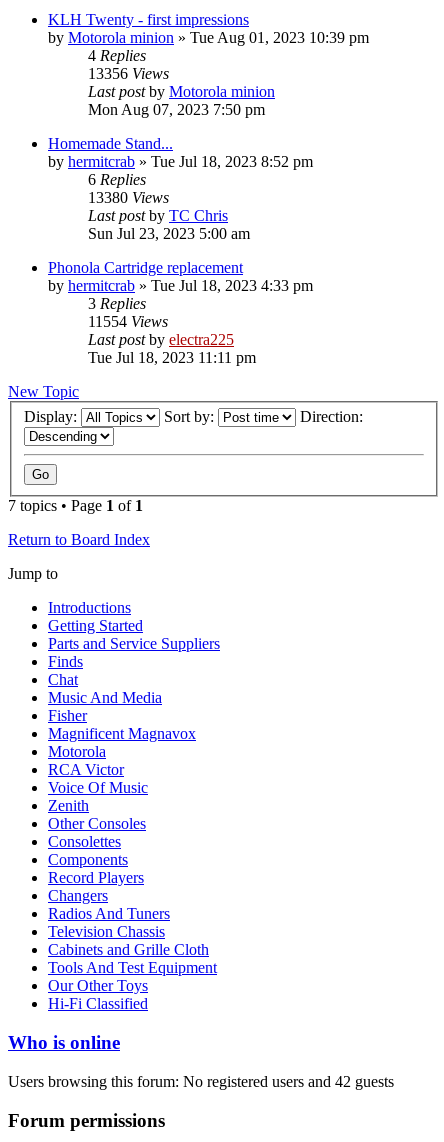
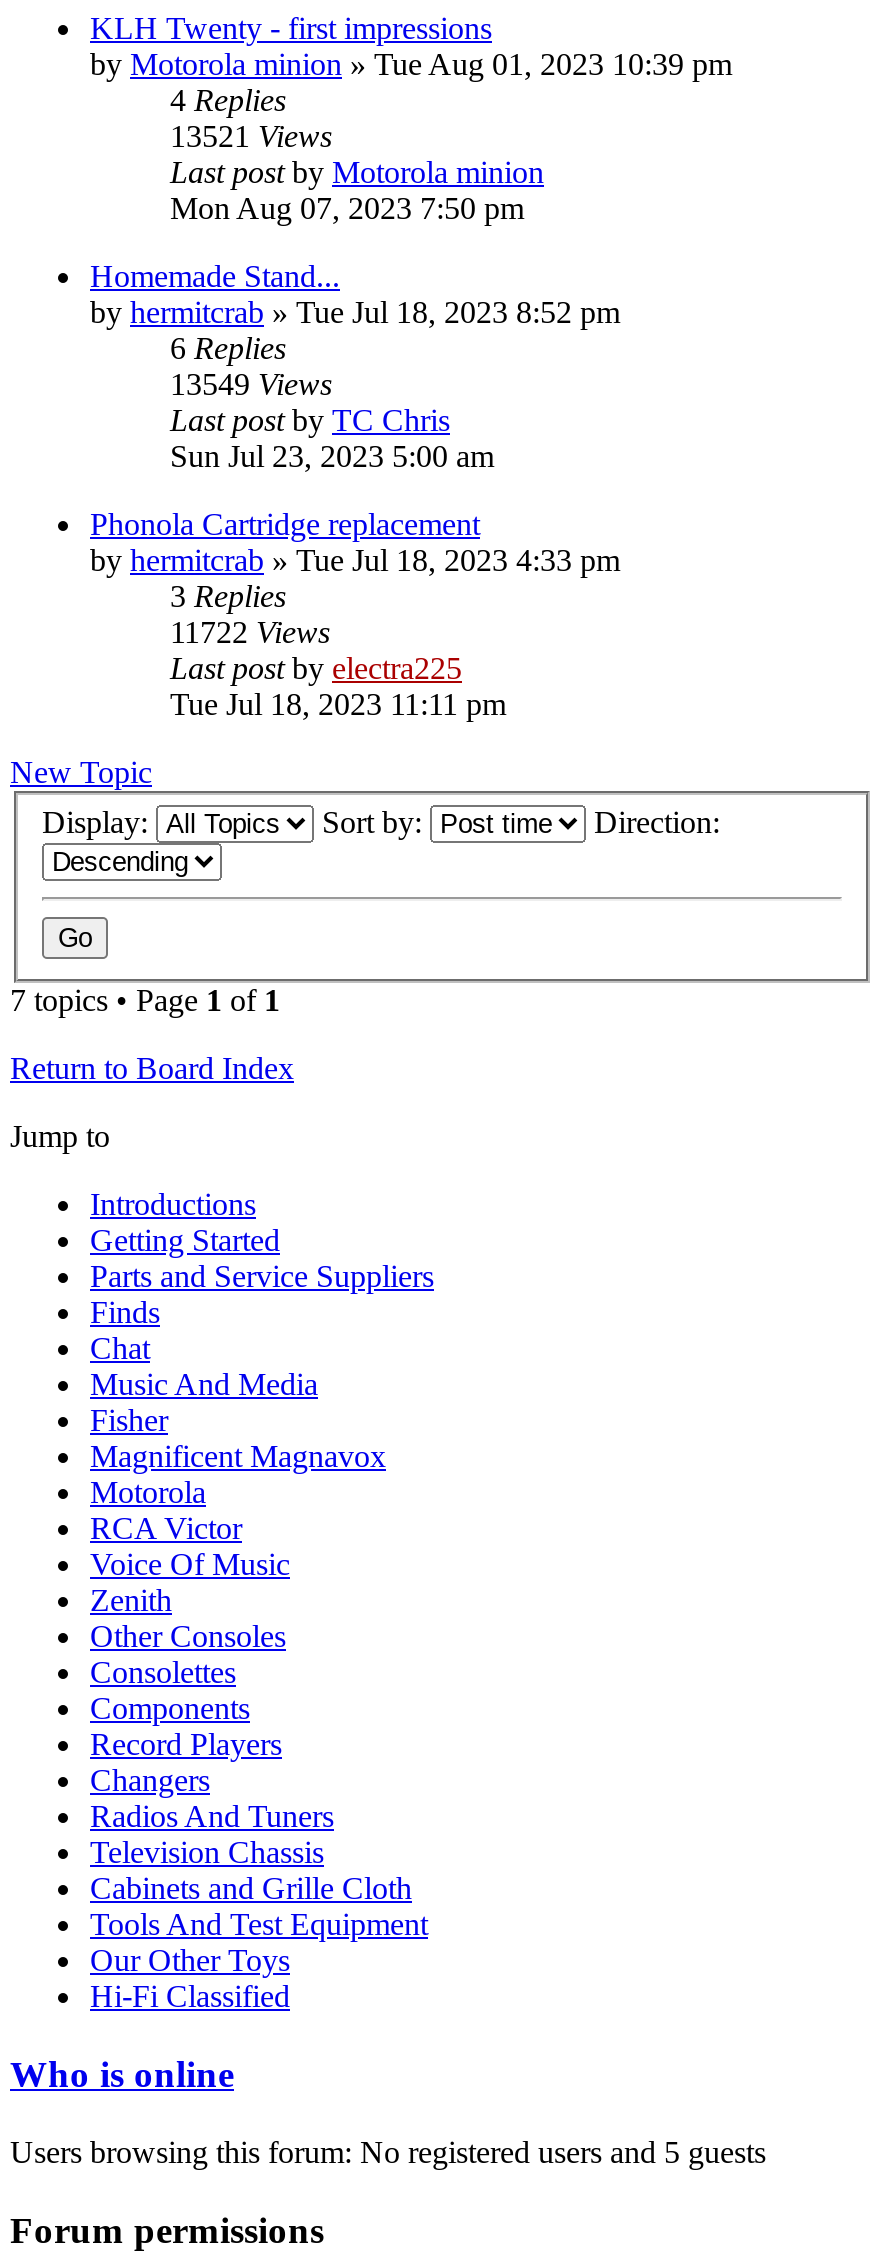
[88,65,169,82] 13356 Views -> [170,119,332,153] 13521 Views
[88,189,169,206] 13380 Views -> [170,367,332,401] 13549 Views
[88,313,168,330] 11554 Views -> [170,615,330,649] 11722 Views
[8,1073,394,1090] Users browsing this forum: No registered users and 42 guests -> [10,2135,766,2169] Users browsing this forum: No registered users and 5 guests

